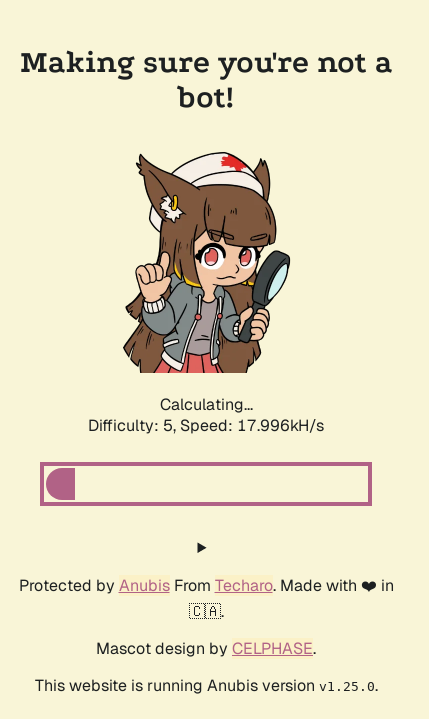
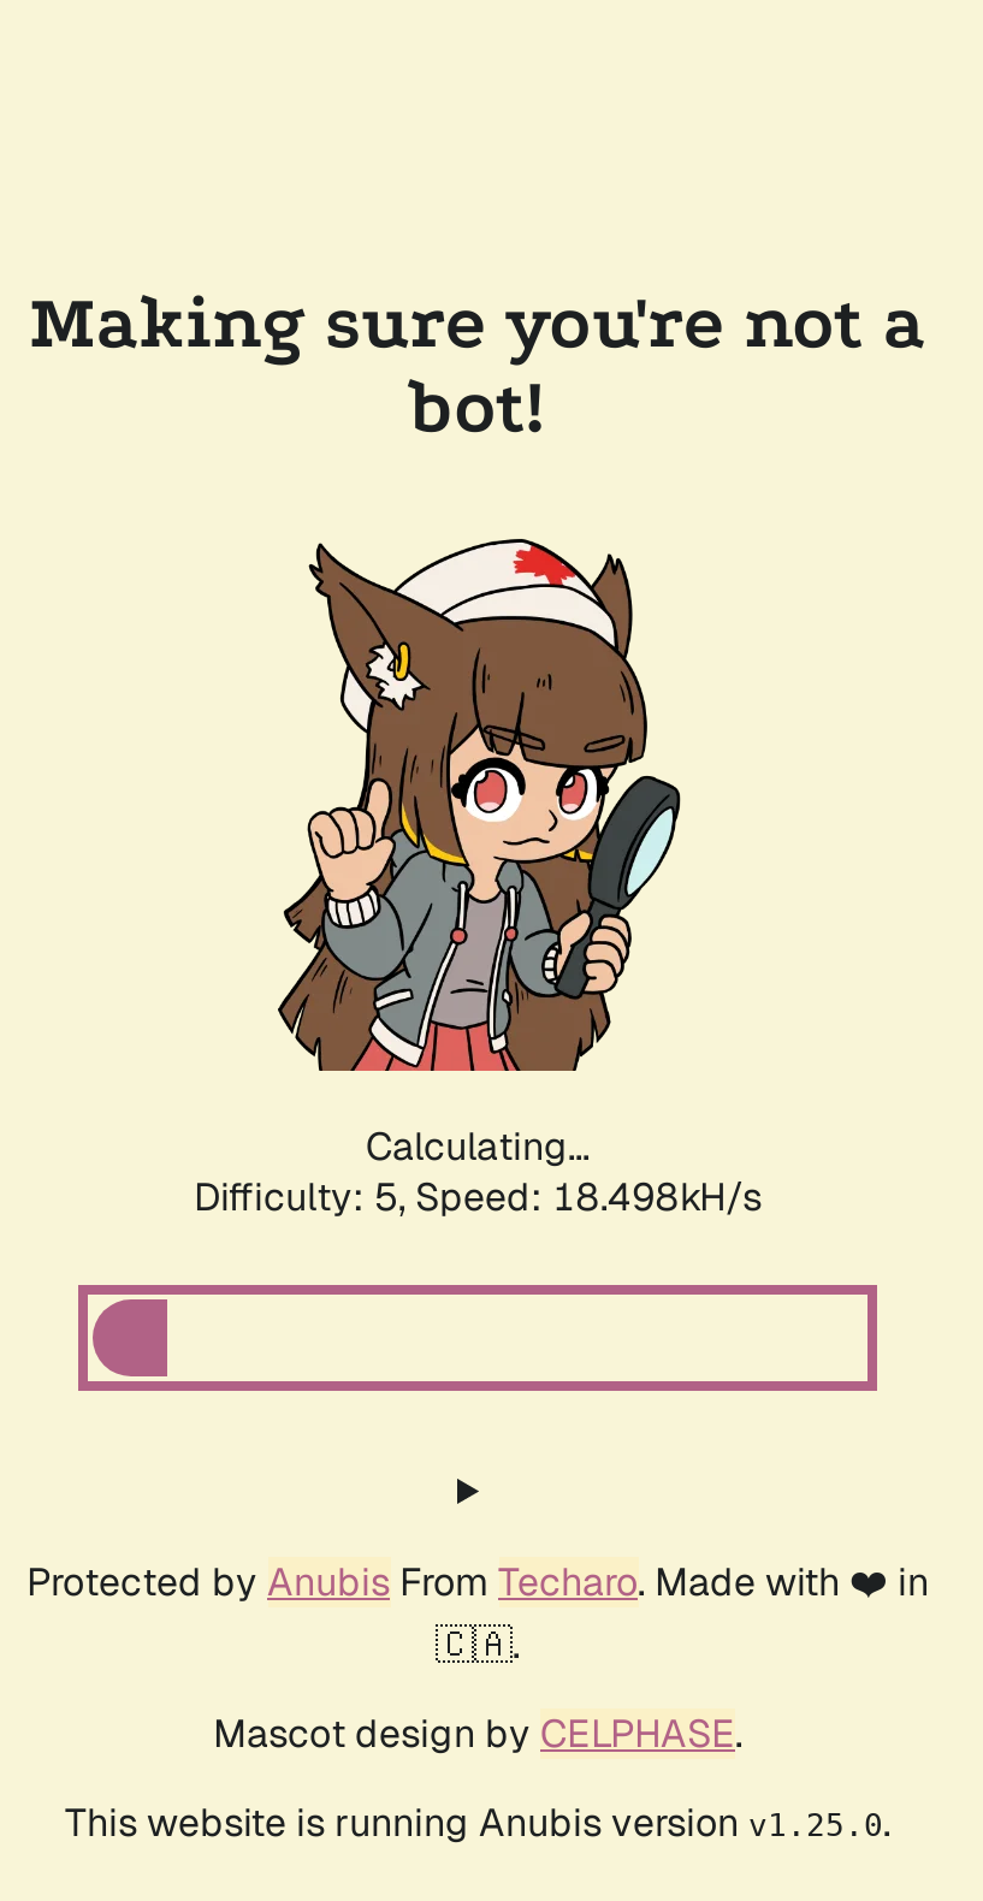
[88,415,324,436] Difficulty: 5, Speed: 17.996kH/s -> [194,1172,762,1222] Difficulty: 5, Speed: 18.498kH/s

